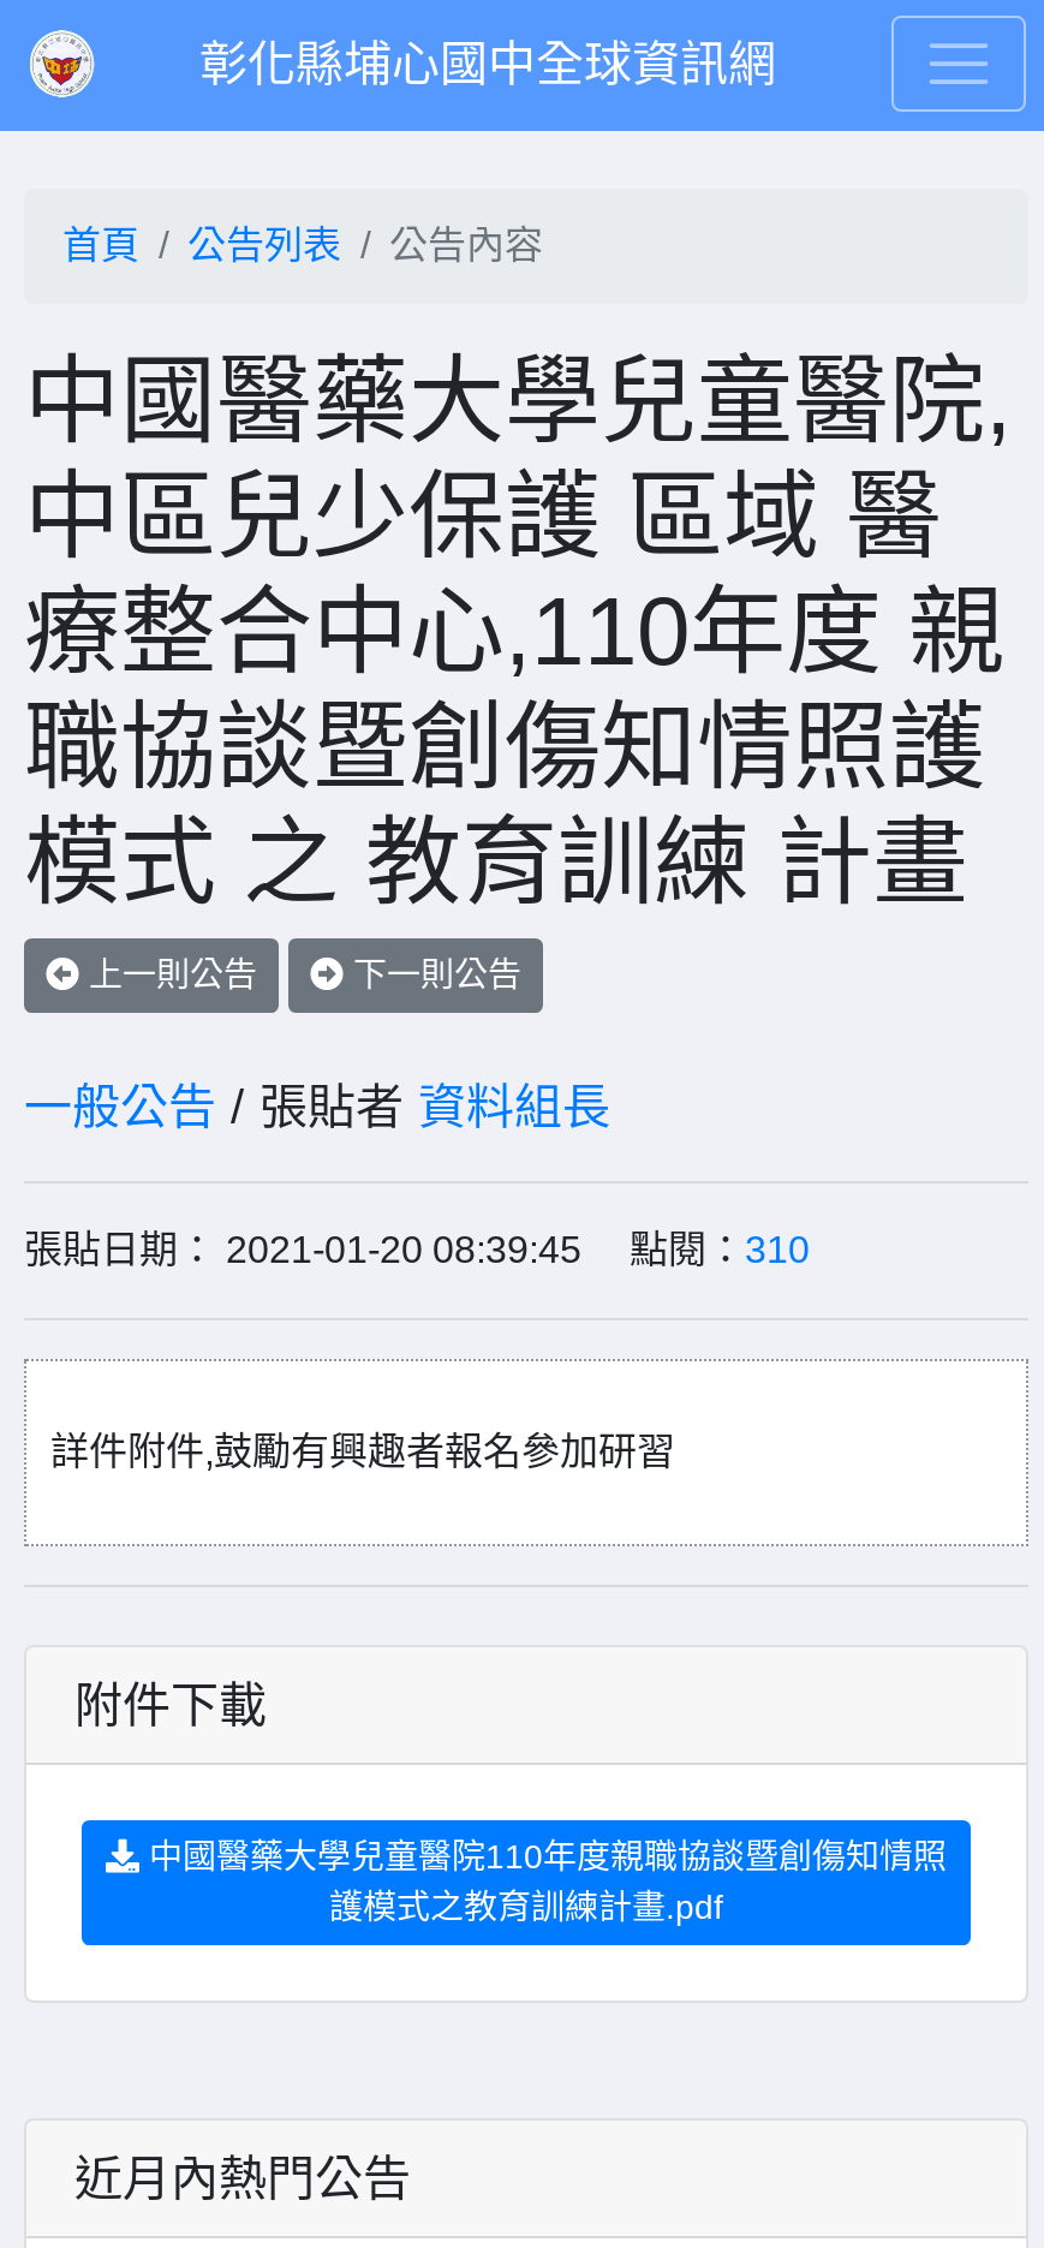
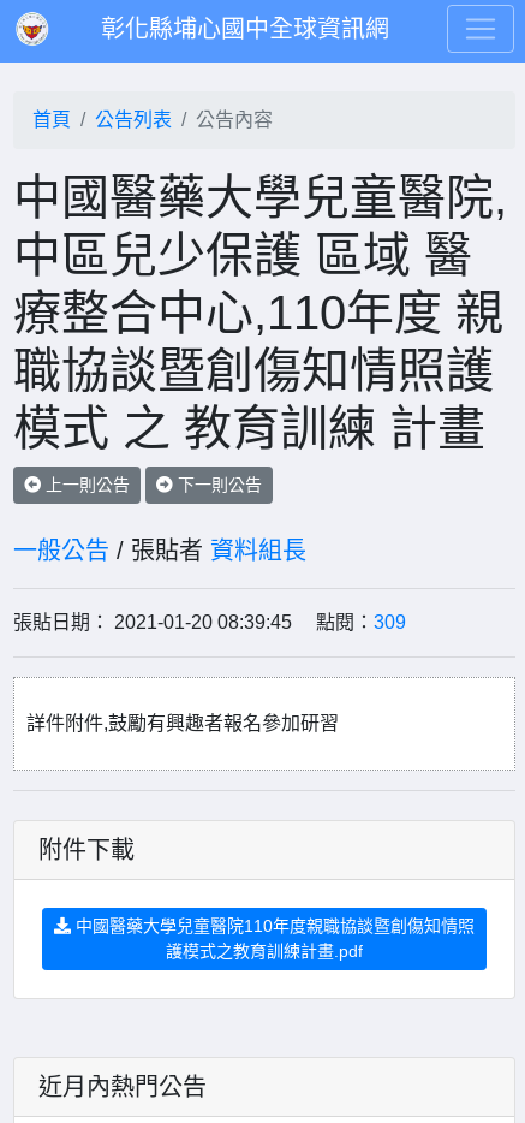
[24,1229,810,1270] 張貼日期： 2021-01-20 08:39:45 點閱：310 -> [13,612,406,632] 張貼日期： 2021-01-20 08:39:45 點閱：309

